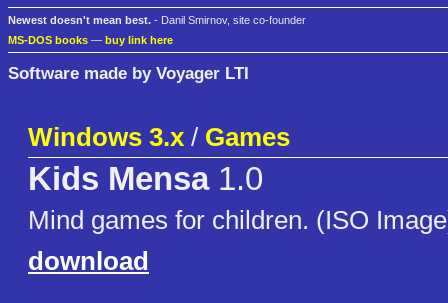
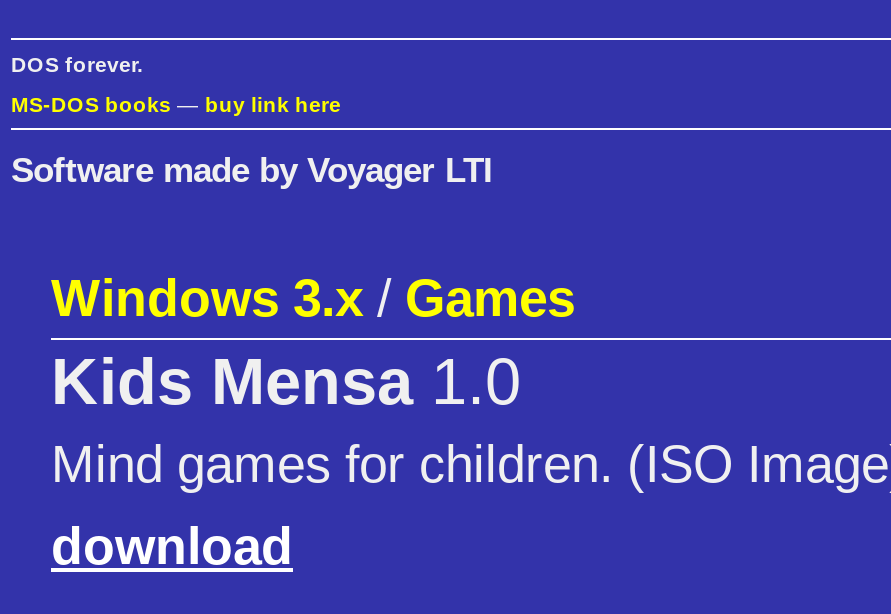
[8,14,306,26] Newest doesn't mean best. - Danil Smirnov, site co-founder -> [11,52,143,76] DOS forever.

